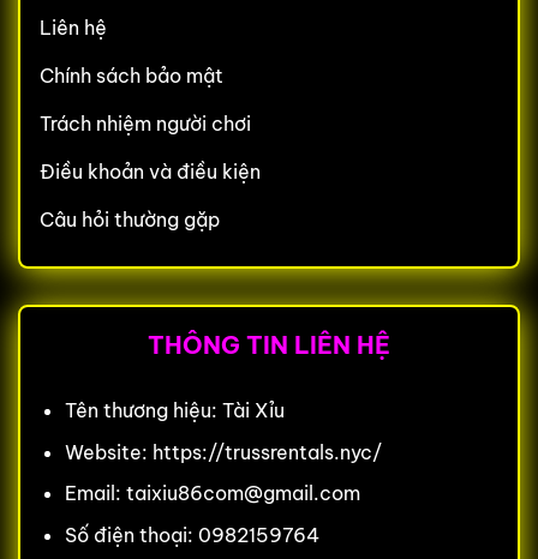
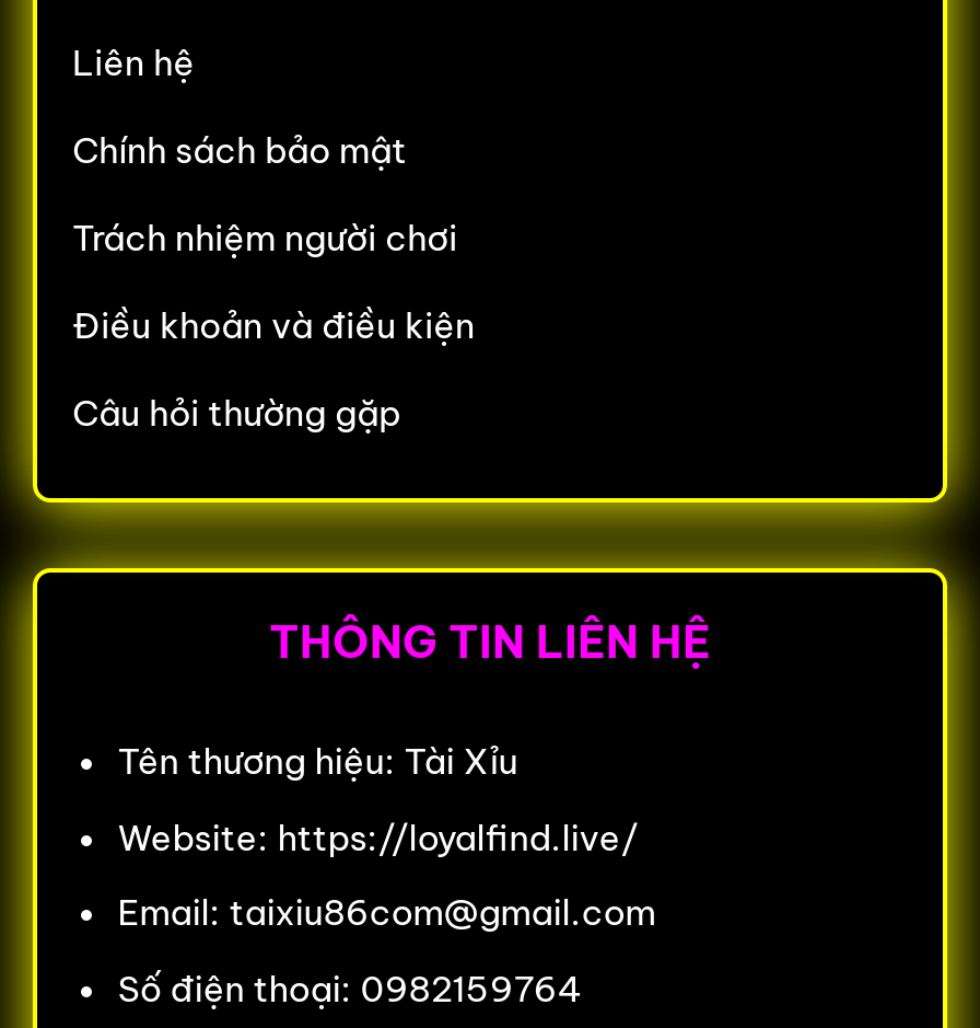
[65,440,382,464] Website: https://trussrentals.nyc/ -> [118,815,638,859] Website: https://loyalfind.live/

